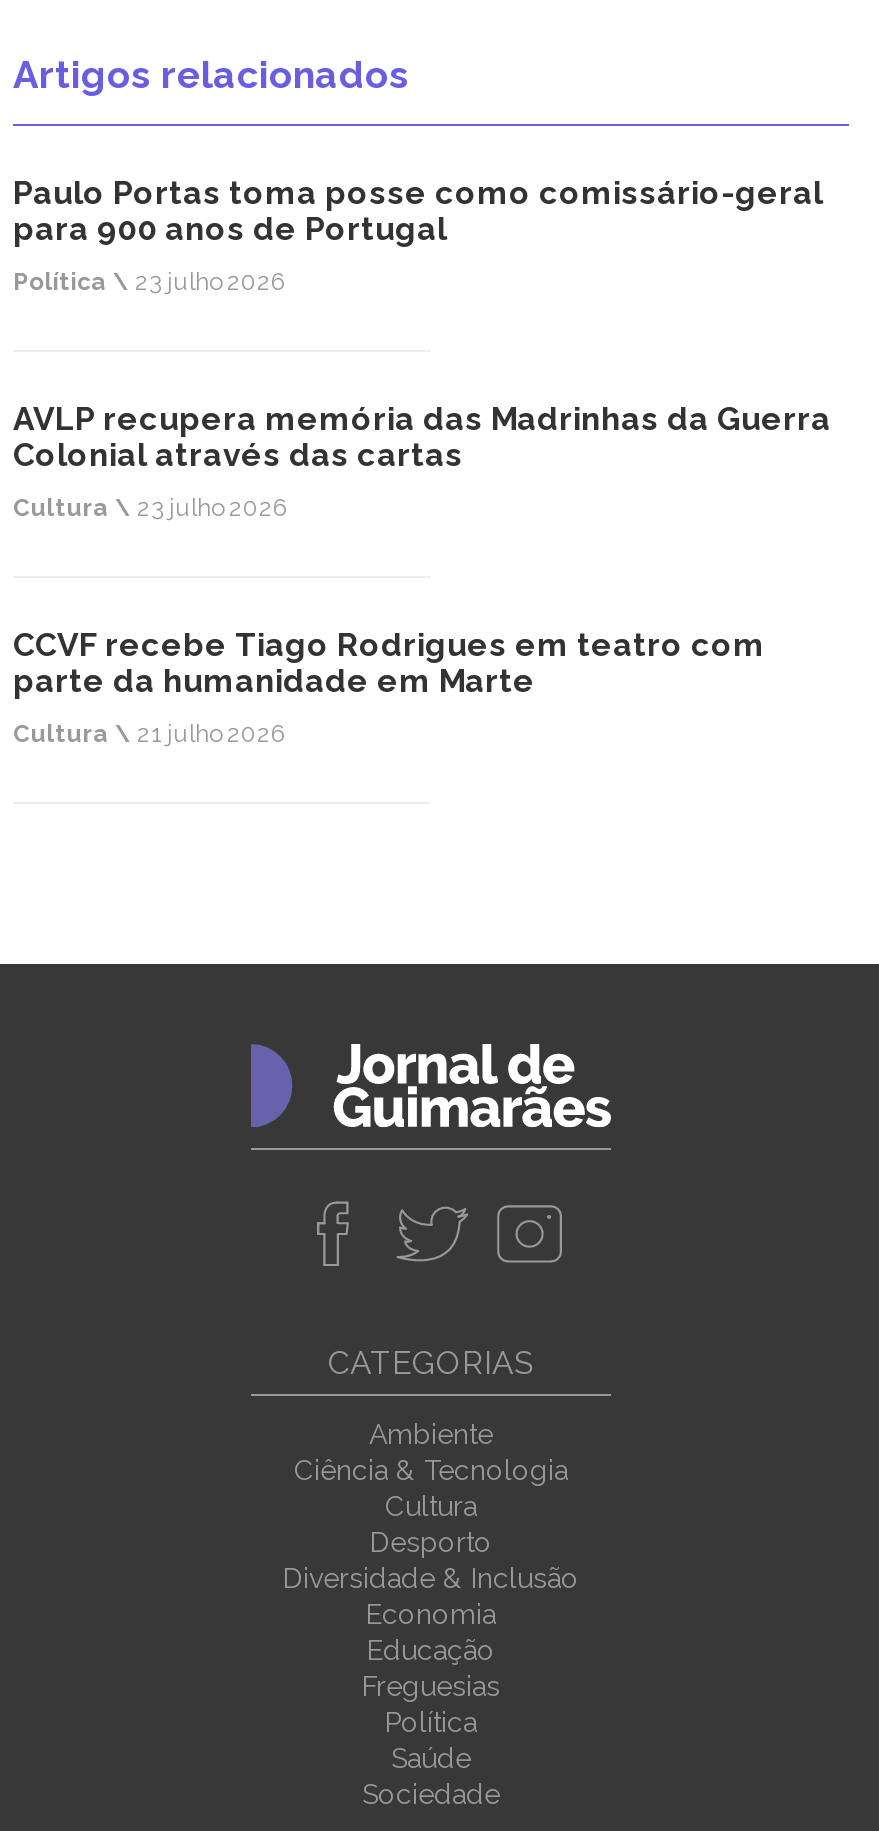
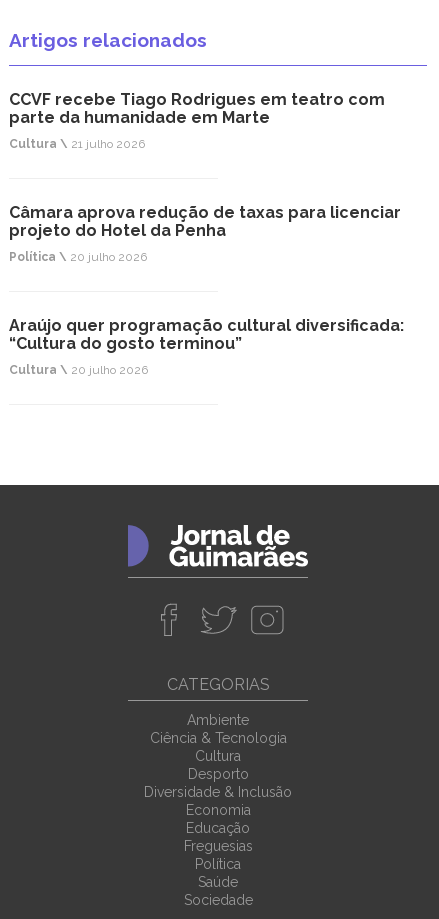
[13,174,823,296] Paulo Portas toma posse como comissário-geral | para 900 anos de Portugal | Política \ 23 julho 2026 -> none
[13,400,831,522] AVLP recupera memória das Madrinhas da Guerra | Colonial através das cartas | Cultura \ 23 julho 2026 -> none
moved [13,626,765,748] -> [9,90,385,151]: CCVF recebe Tiago Rodrigues em teatro com | parte da humanidade em Marte | Cultura \ 21 julho 2026
none -> [9,203,401,264] Câmara aprova redução de taxas para licenciar | projeto do Hotel da Penha | Política \ 20 julho 2026
none -> [9,316,404,377] Araújo quer programação cultural diversificada: | “Cultura do gosto terminou” | Cultura \ 20 julho 2026

